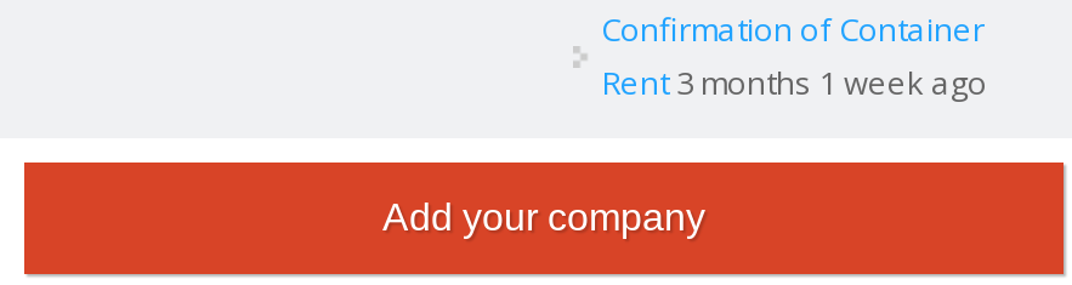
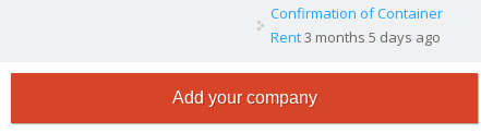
[601,61,987,104] Rent 3 months 1 week ago -> [270,27,440,47] Rent 3 months 5 days ago

